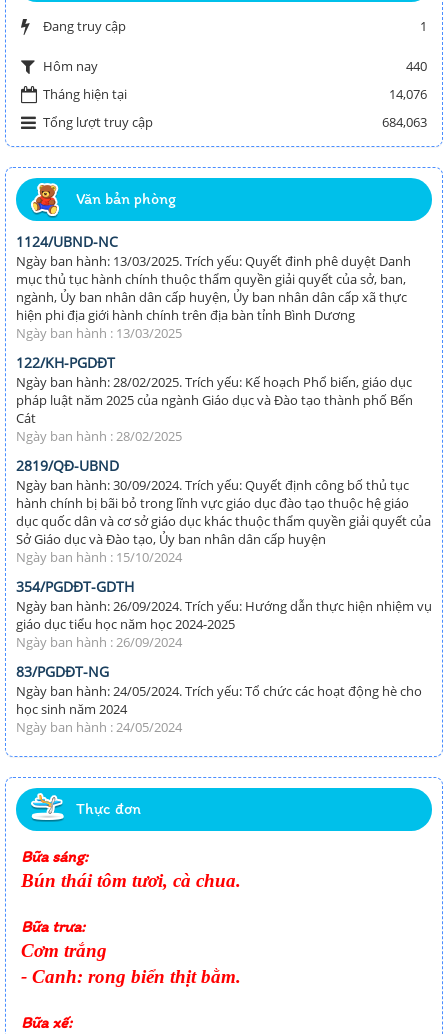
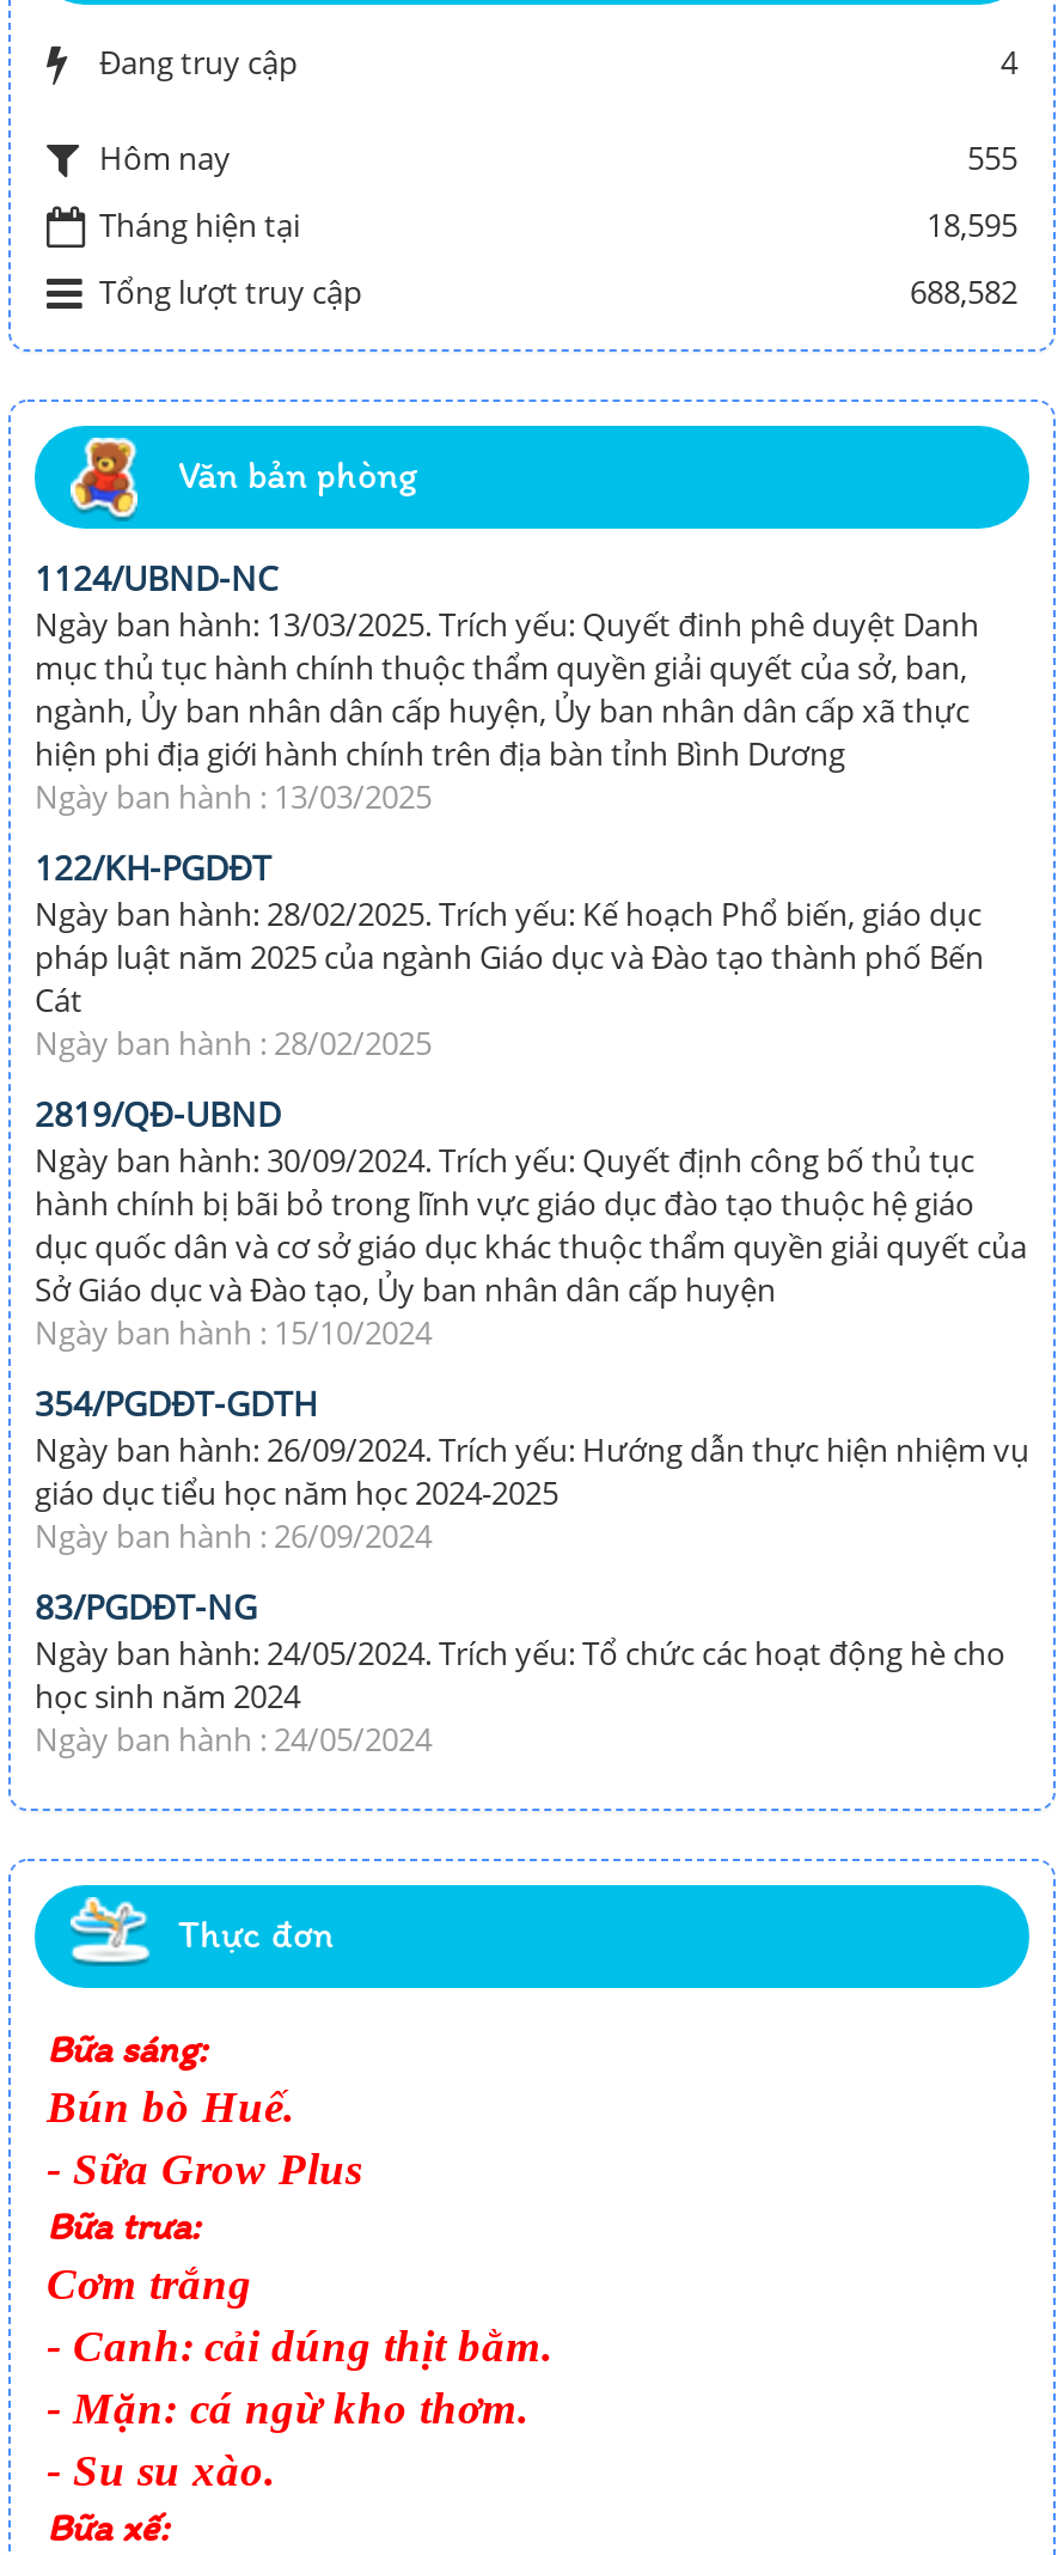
[420,17,427,35] 1 -> [1001,40,1017,83] 4
[406,57,427,75] 440 -> [967,135,1017,178] 555
[389,85,427,103] 14,076 -> [927,202,1017,245] 18,595
[382,113,427,131] 684,063 -> [910,269,1017,312] 688,582
[21,870,241,891] Bún thái tôm tươi, cà chua. -> [47,2080,362,2193] Bún bò Huế. | - Sữa Grow Plus
[21,966,241,987] - Canh: rong biển thịt bằm. -> [47,2320,554,2494] - Canh: cải dúng thịt bằm. | - Mặn: cá ngừ kho thơm. | - Su su xào.

